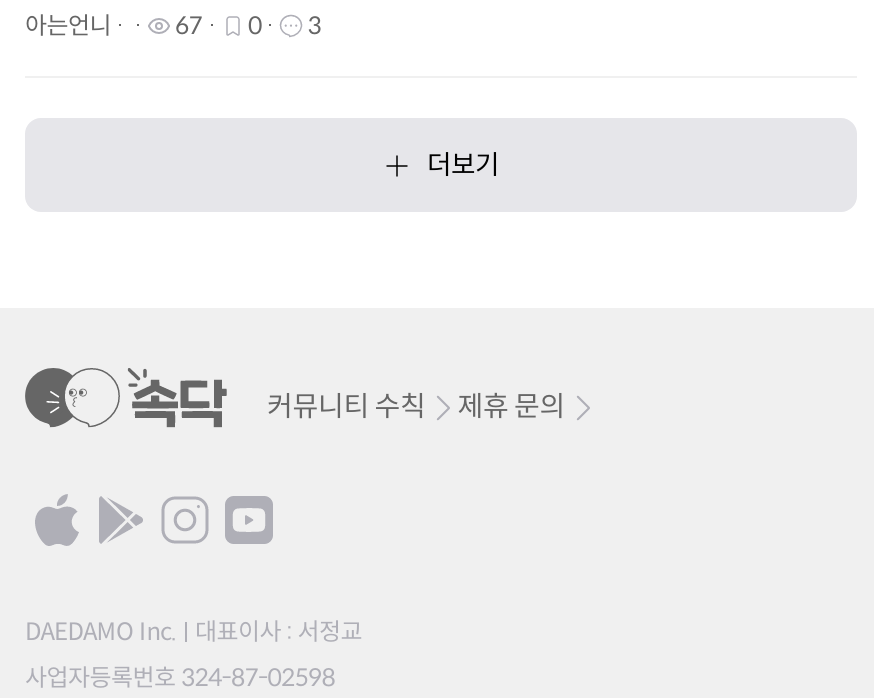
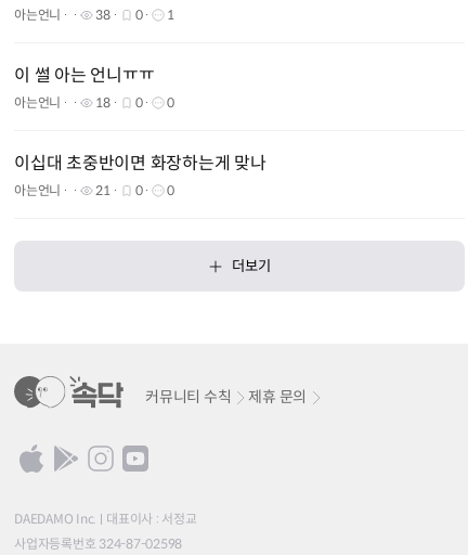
[175,9,202,39] 67 -> [95,6,110,22] 38
[307,9,321,39] 3 -> [14,6,266,198] 1 | 이 썰 아는 언니ㅠㅠ | 아는언니 | 18 | 0 | 0 | 이십대 초중반이면 화장하는게 맞나 | 아는언니 | 21 | 0 | 0

